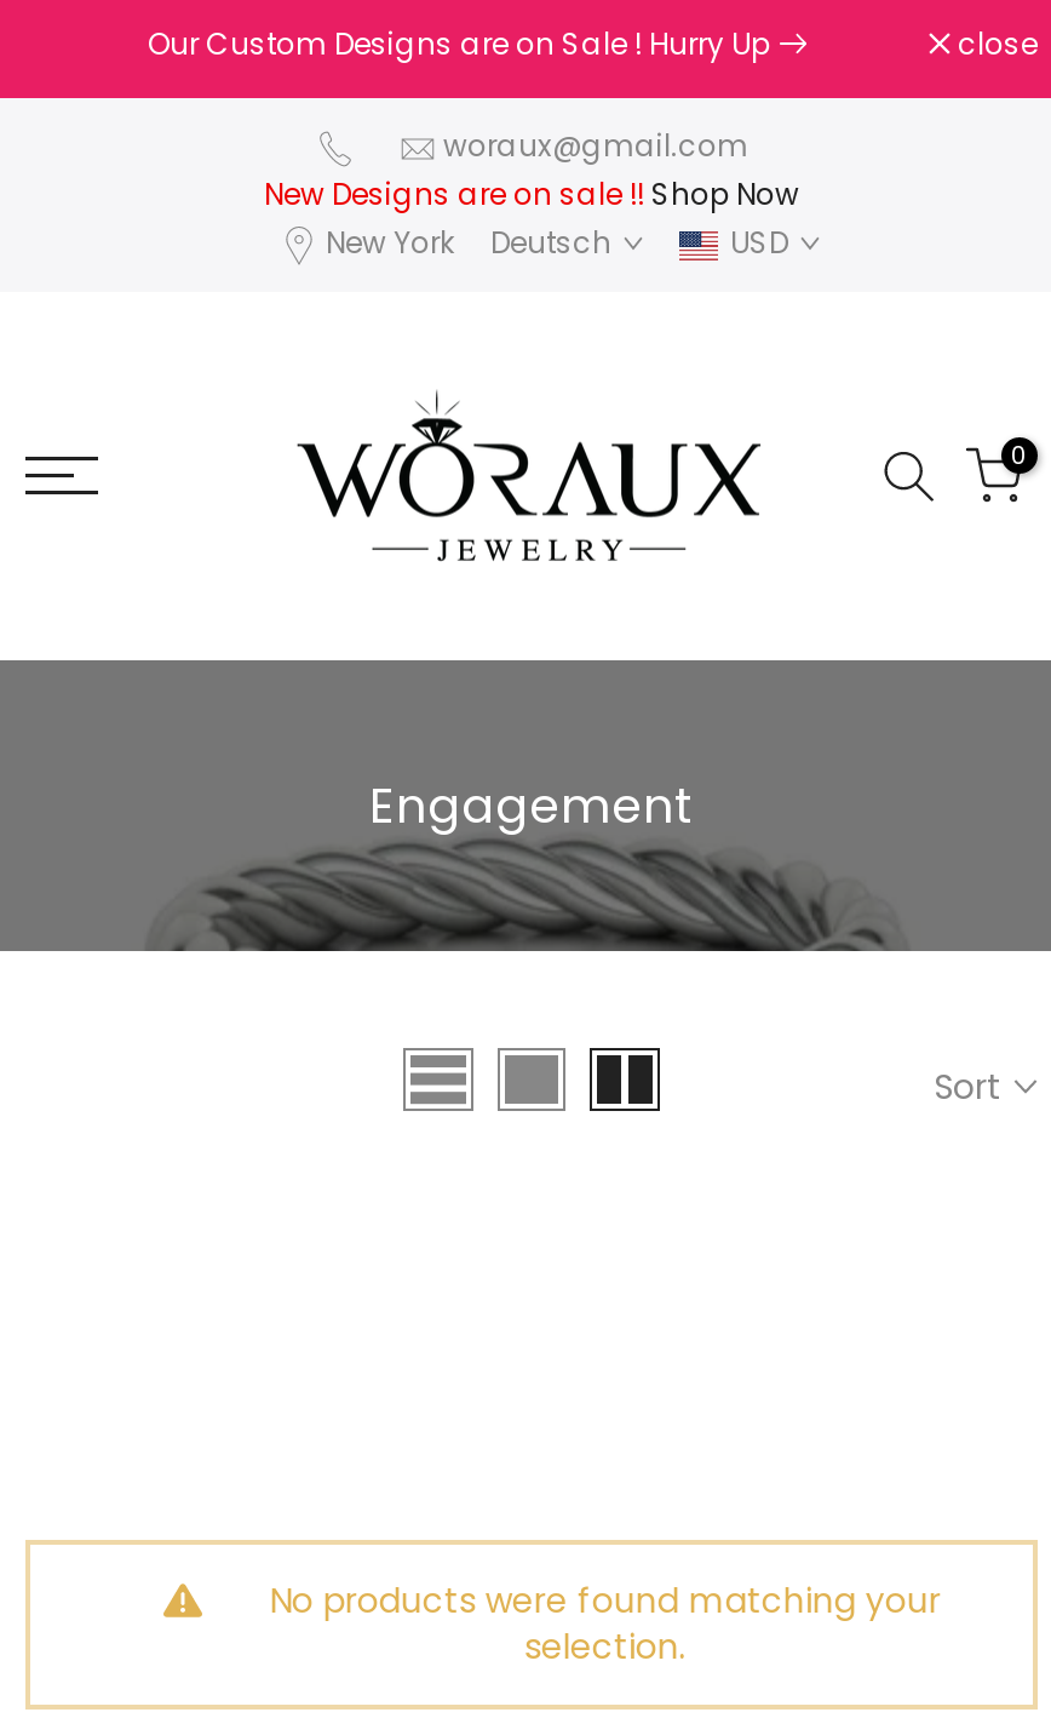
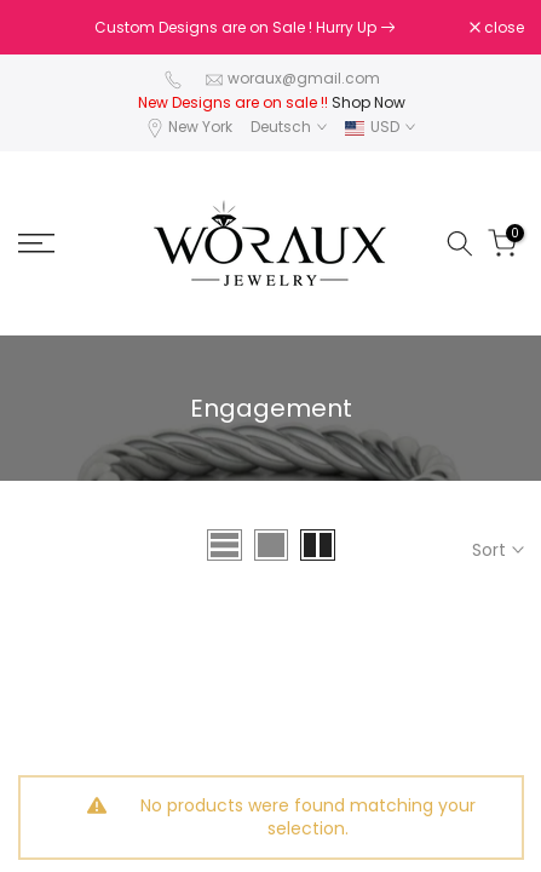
[148,22,777,63] Our Custom Designs are on Sale ! Hurry Up -> [94,16,379,37] Custom Designs are on Sale ! Hurry Up

